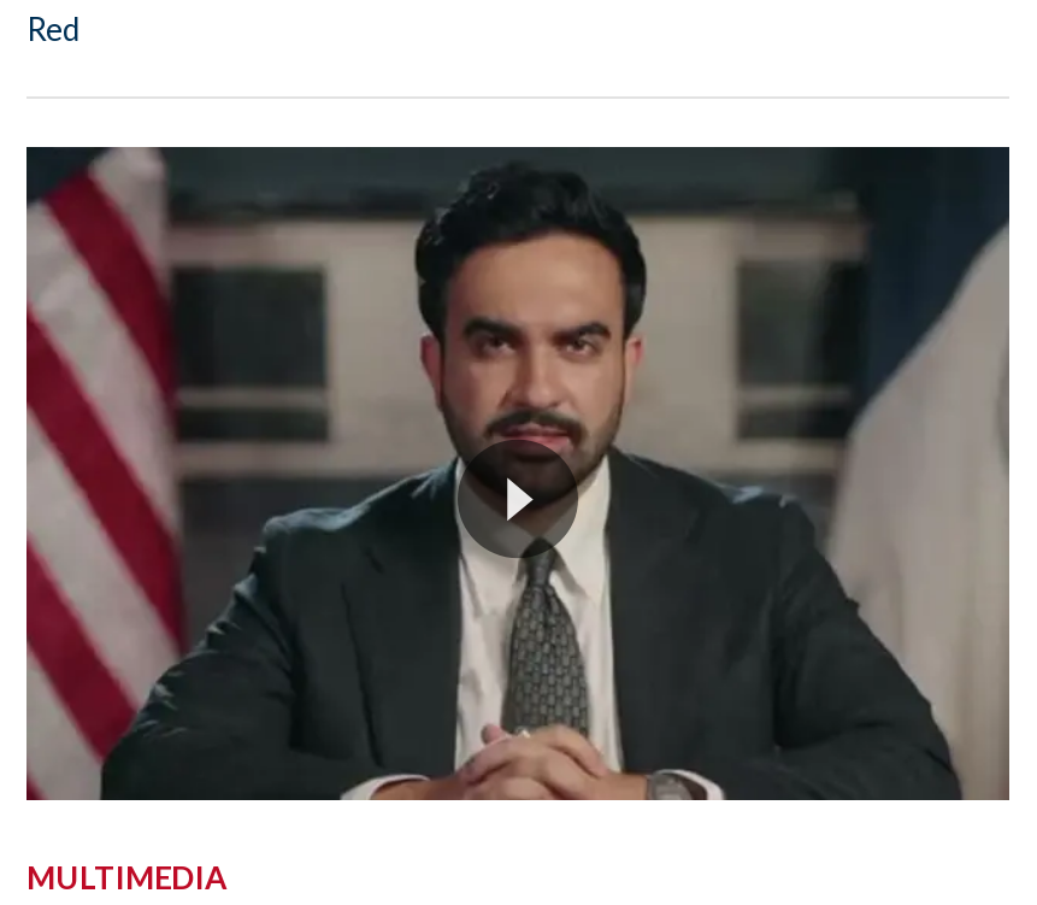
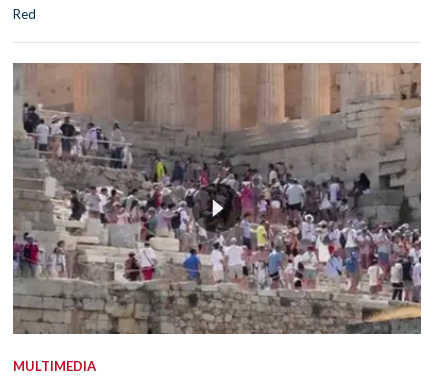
[24,146,1012,801] [image] -> [12,63,422,335] [image]

